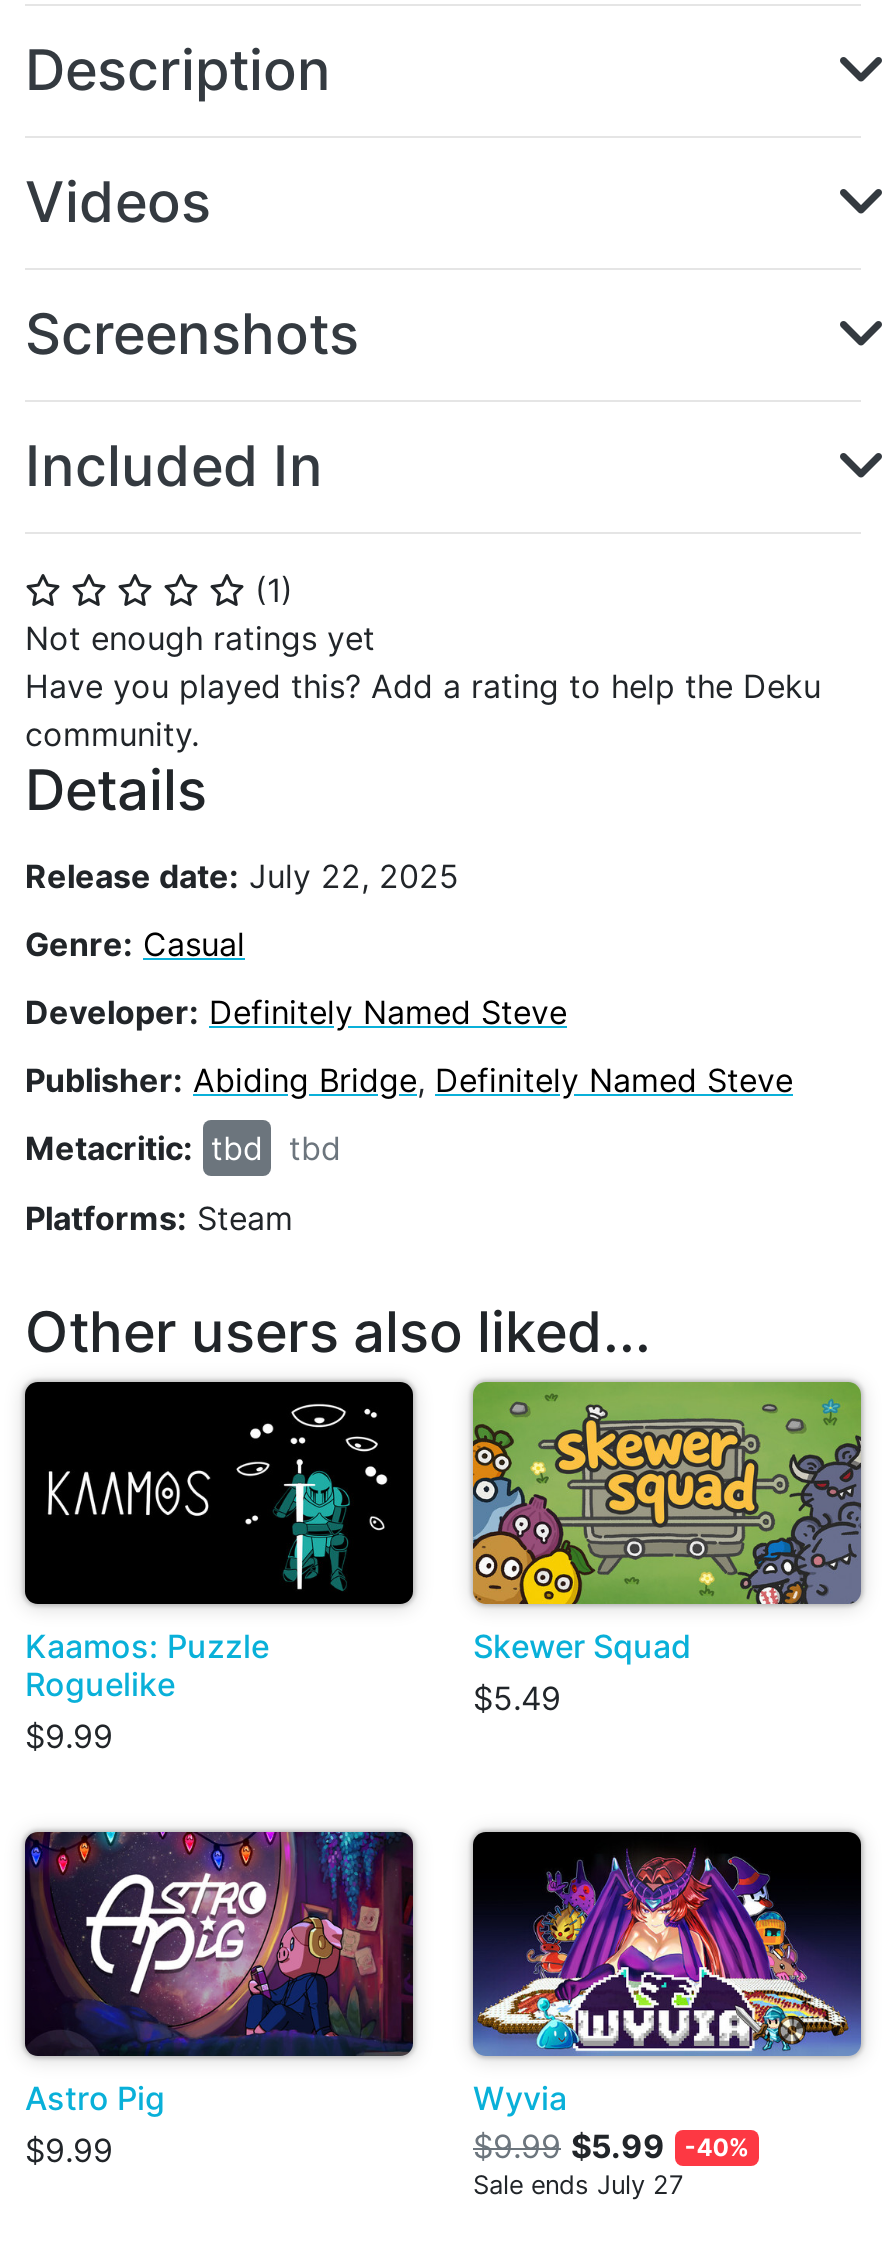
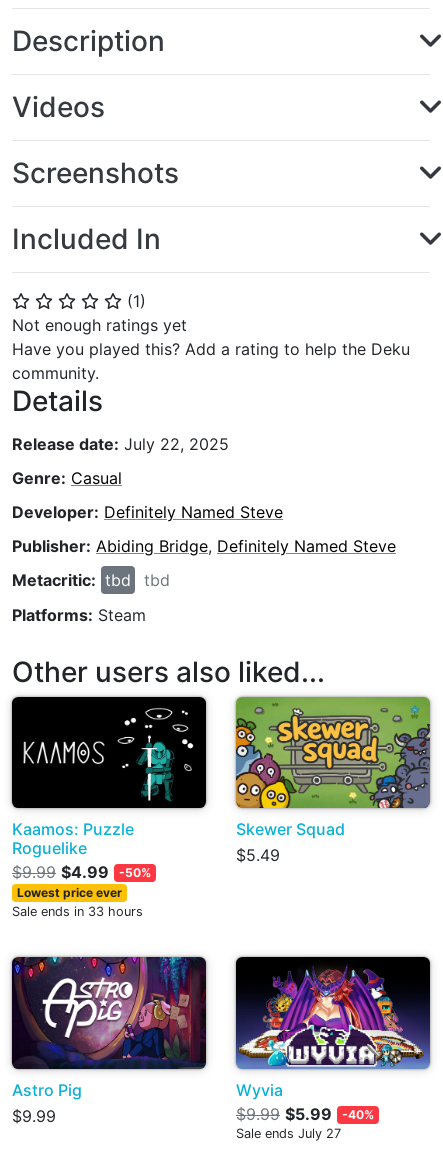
[25,1717,113,1757] $9.99 -> [12,862,151,919] $9.99 $4.99 | -50% | Lowest price ever | Sale ends in 33 hours

